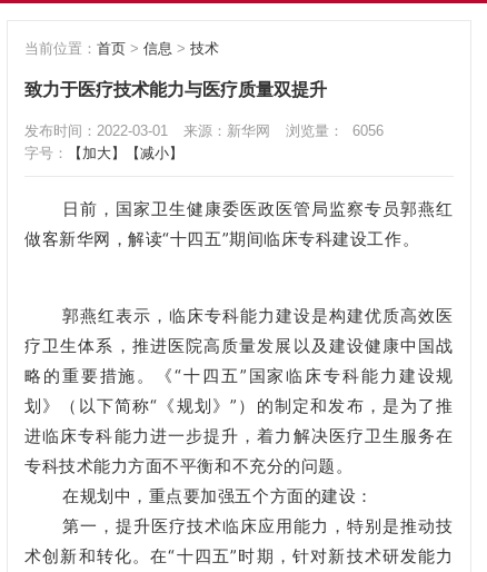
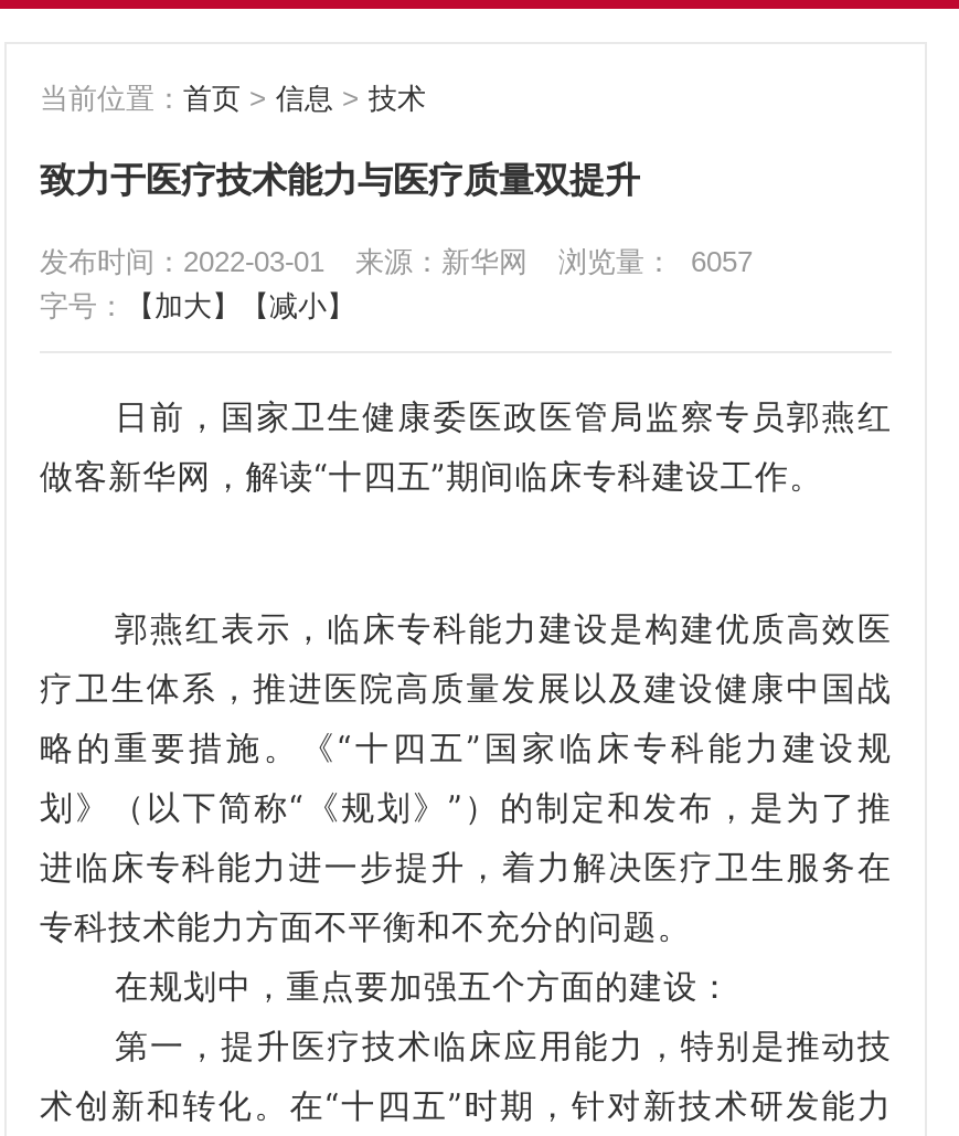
[24,122,384,139] 发布时间：2022-03-01 来源：新华网 浏览量： 6056 -> [40,244,753,278] 发布时间：2022-03-01 来源：新华网 浏览量： 6057

